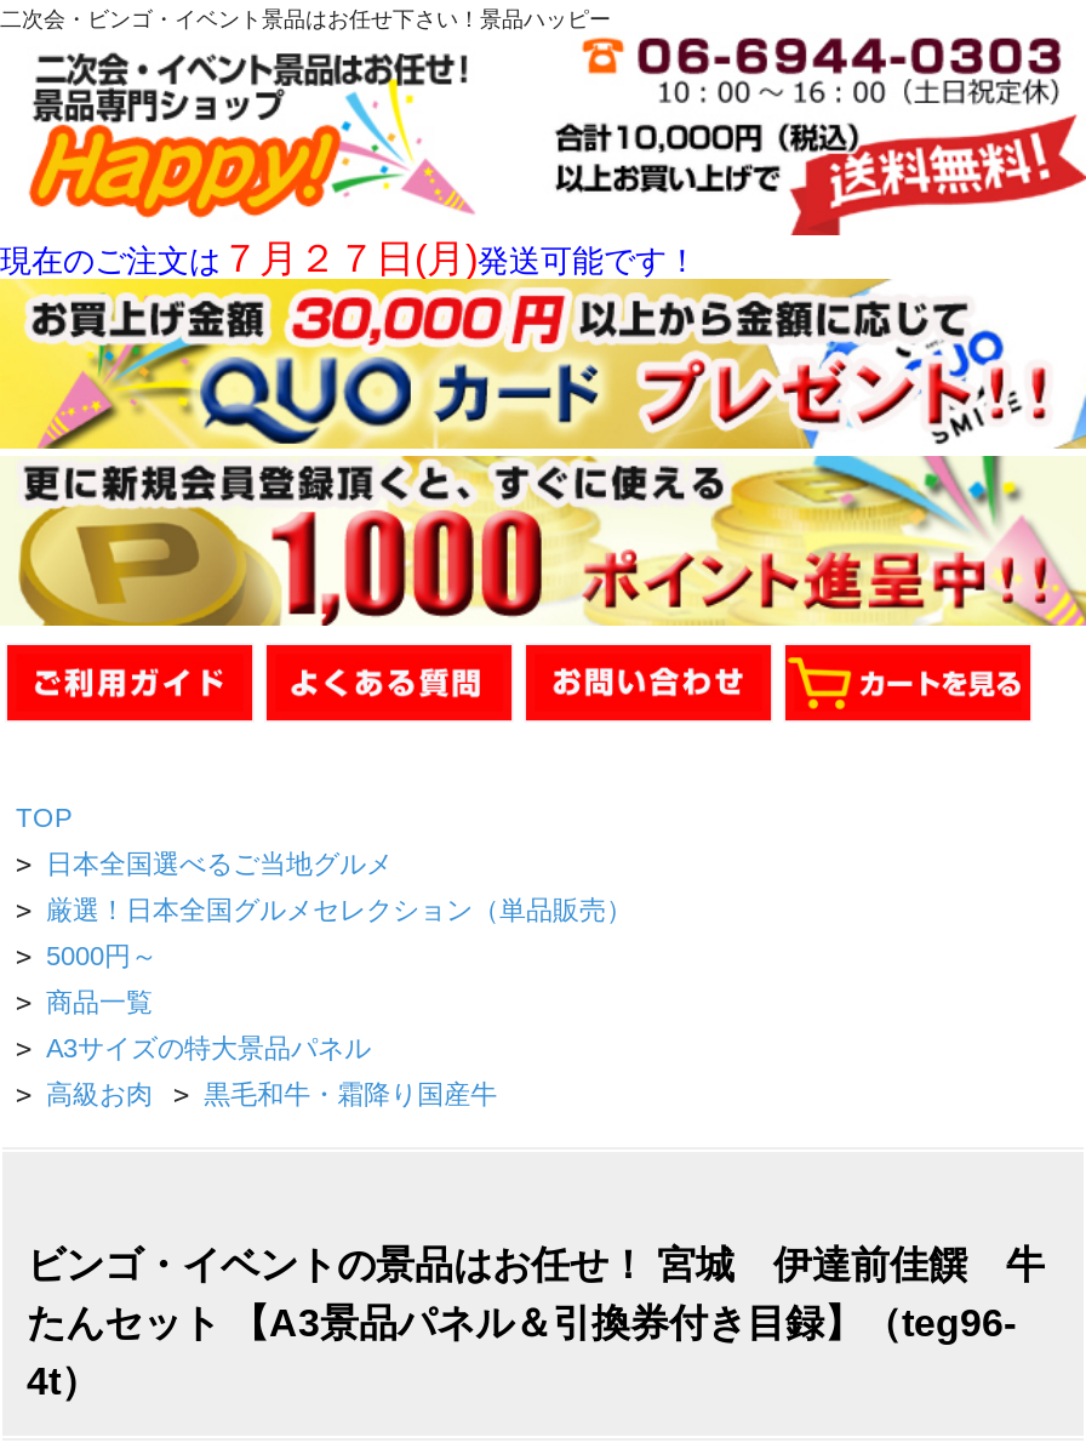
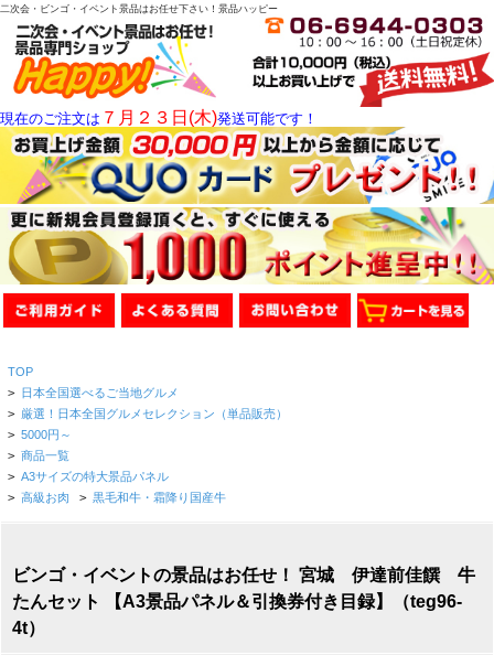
[0,238,698,279] 現在のご注文は７月２７日(月)発送可能です！ -> [0,108,318,127] 現在のご注文は７月２３日(木)発送可能です！

